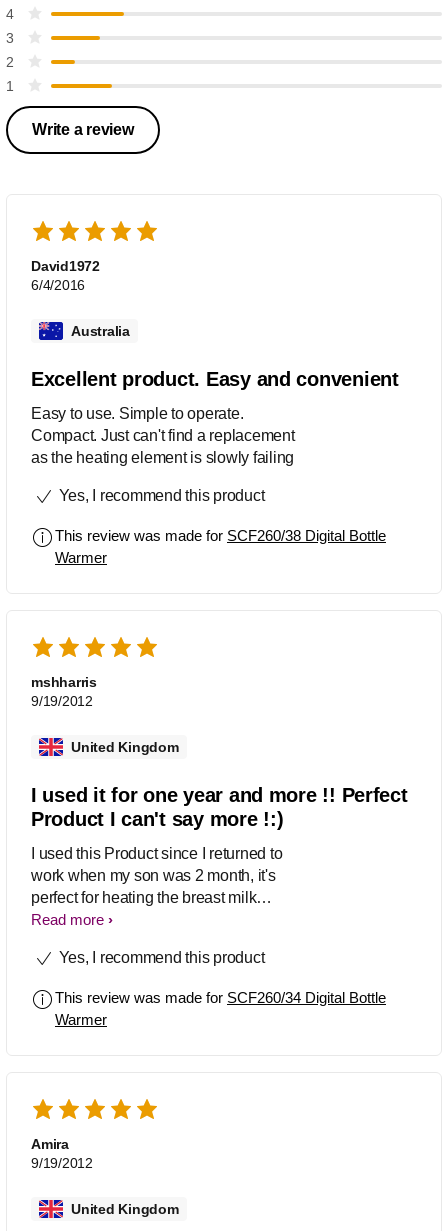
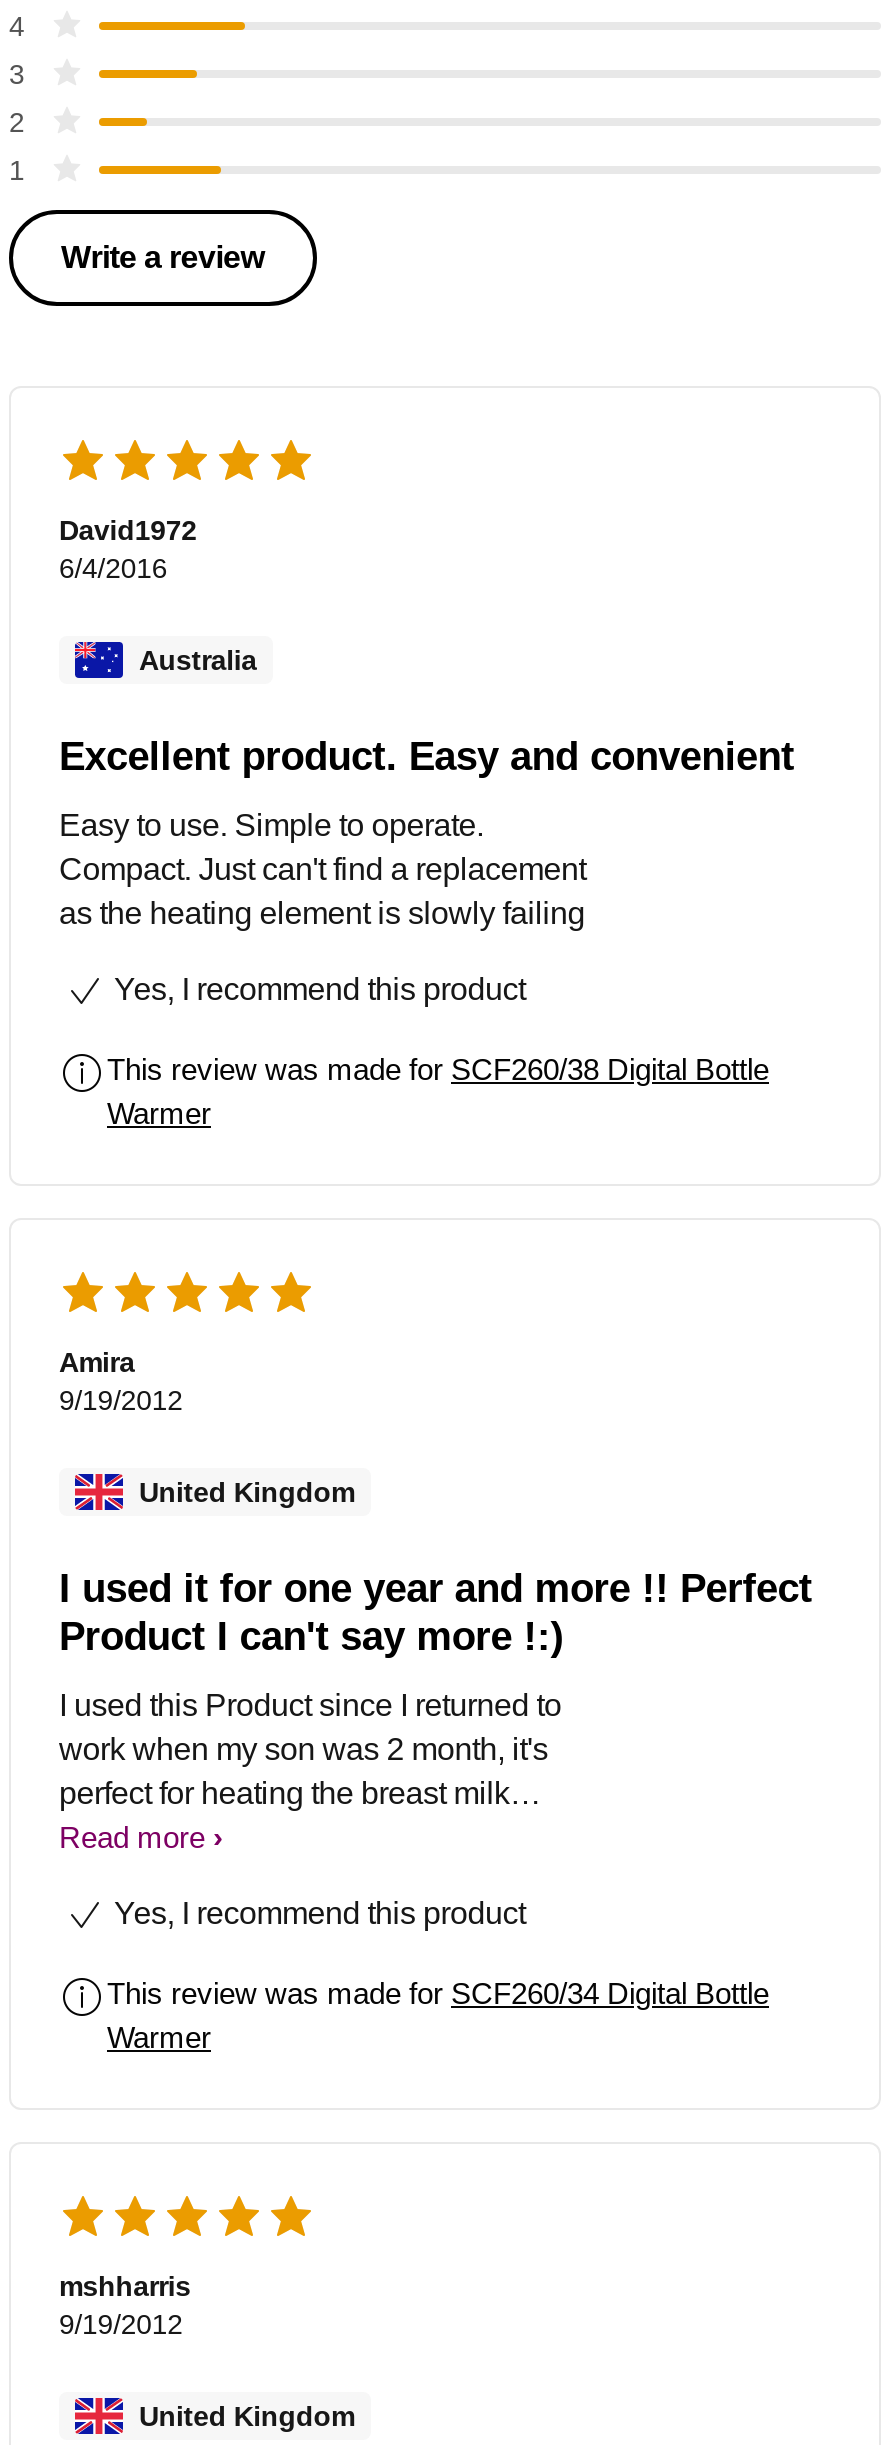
moved [31,674,97,690] -> [59,2270,191,2302]: mshharris
moved [31,1136,69,1152] -> [59,1346,135,1378]: Amira

